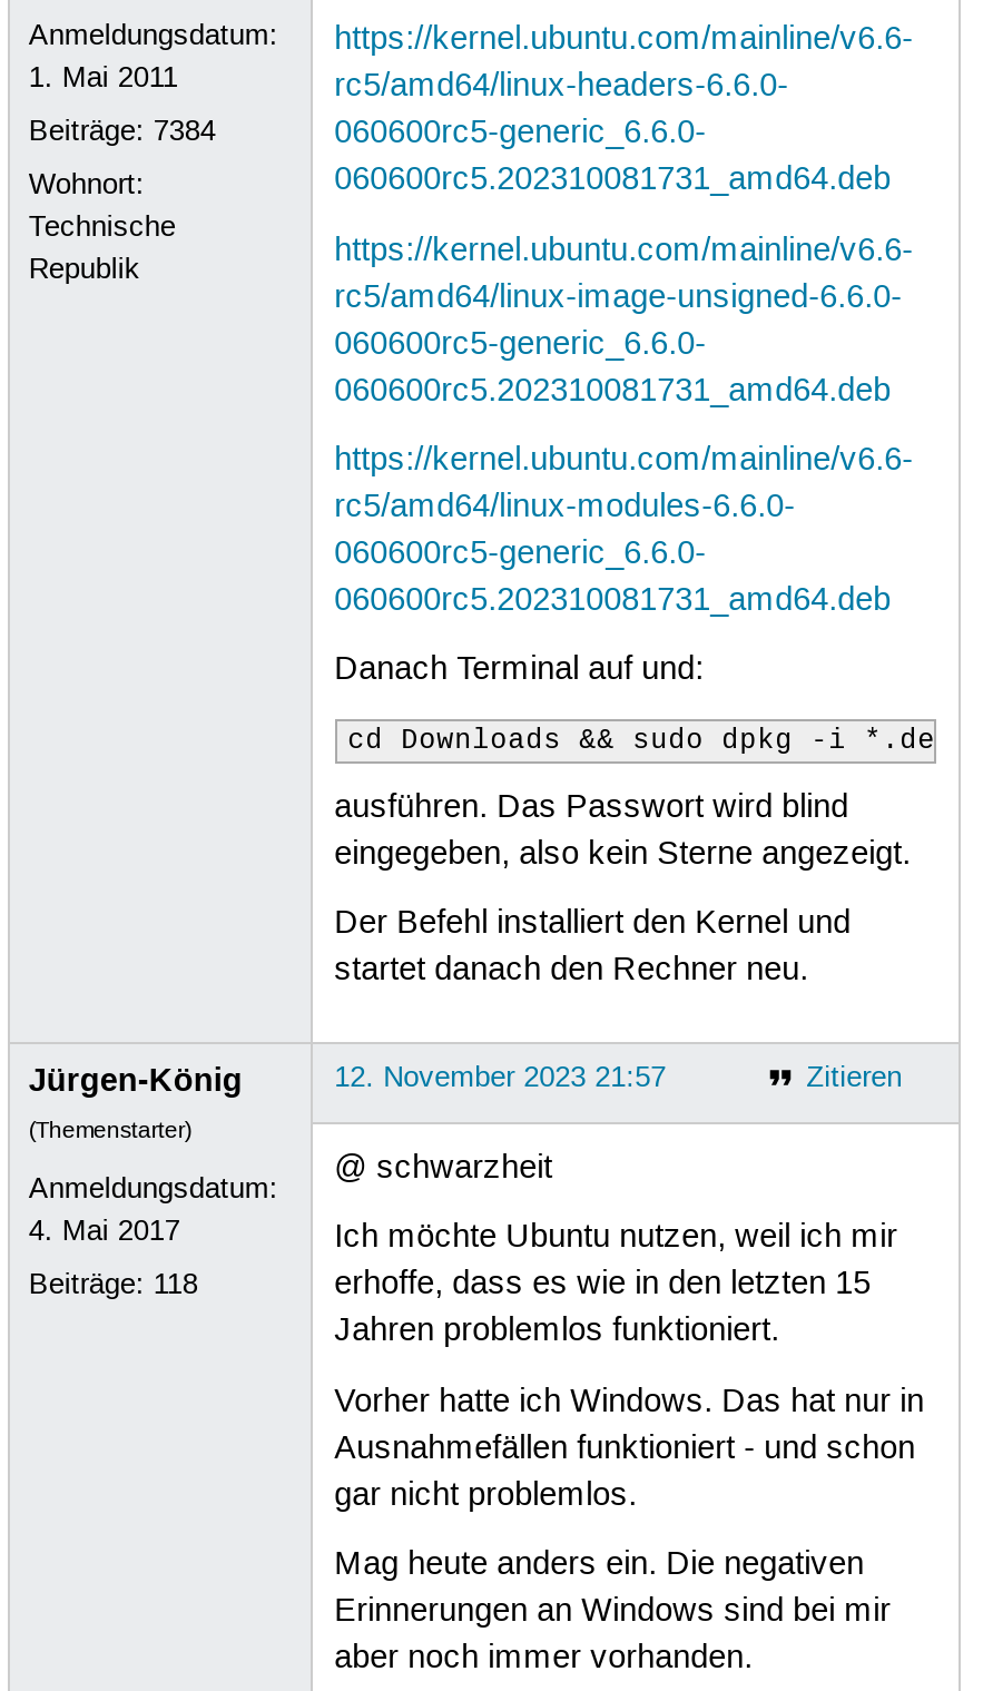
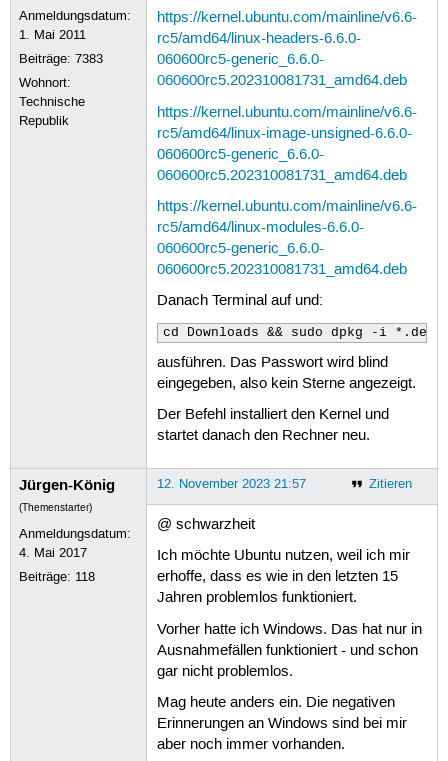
[29,113,216,149] Beiträge: 7384 -> [19,51,103,67] Beiträge: 7383

